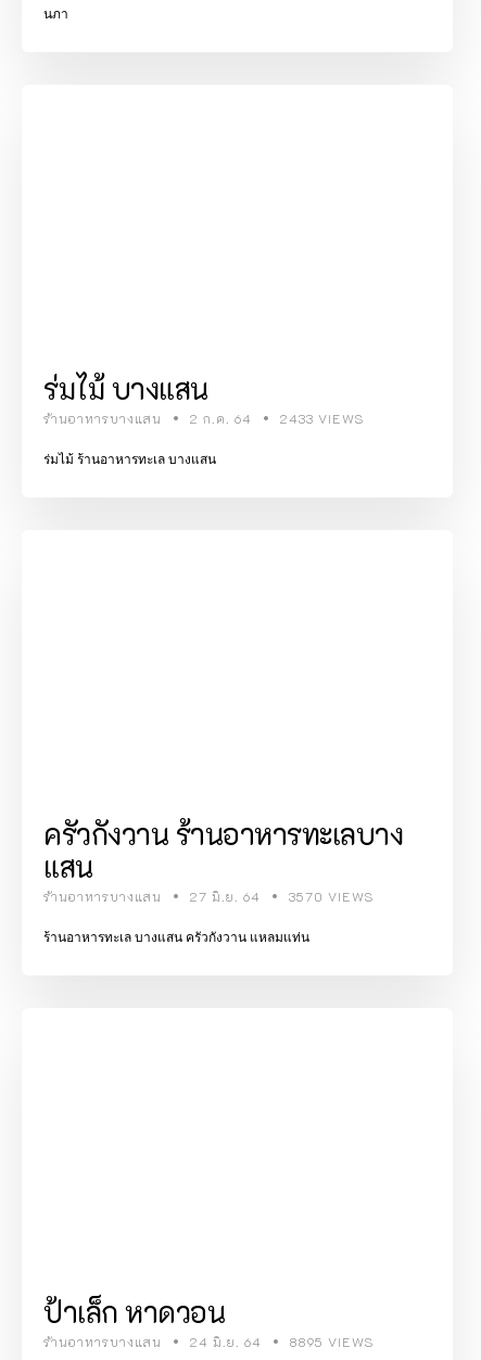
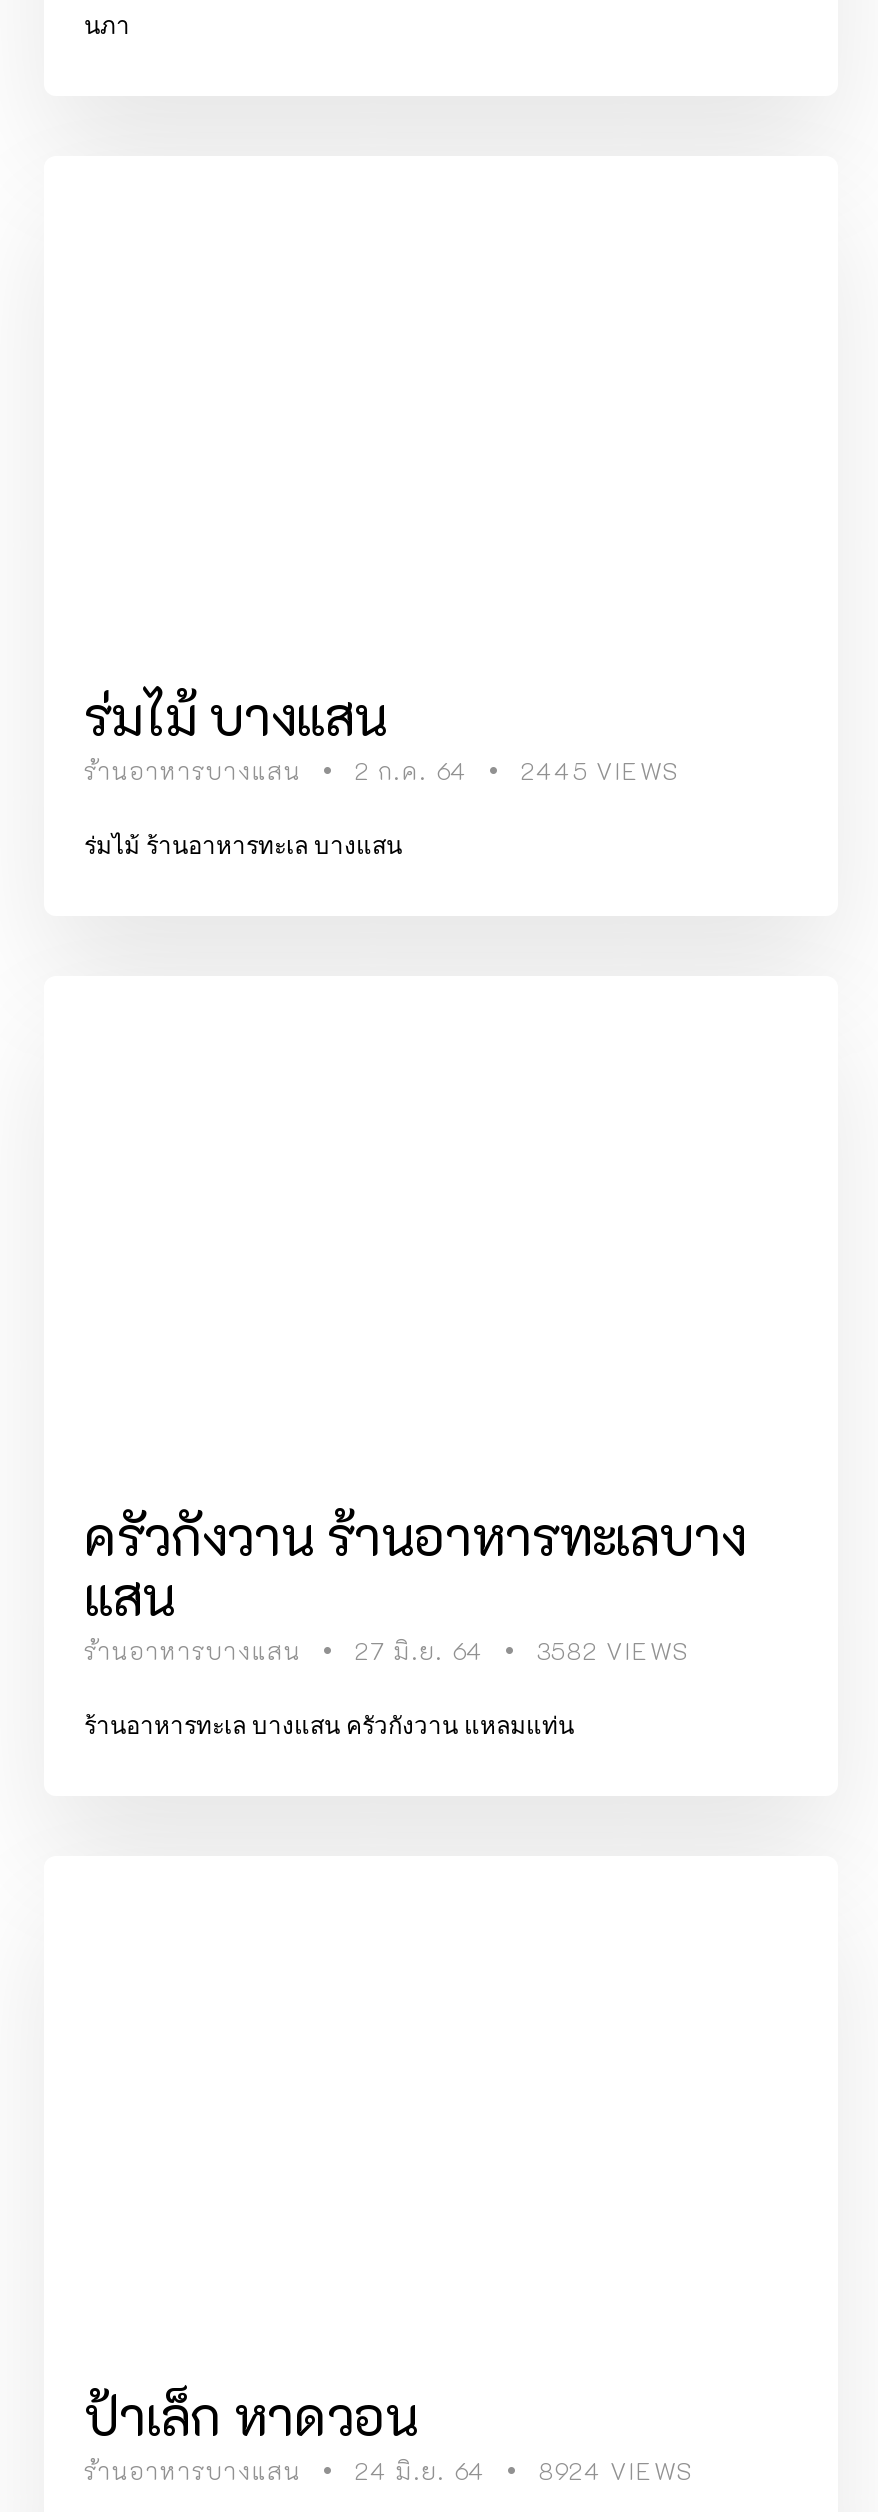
[43,410,365,427] ร้านอาหารบางแสน 2 ก.ค. 64 2433 VIEWS -> [84,754,682,786] ร้านอาหารบางแสน 2 ก.ค. 64 2445 VIEWS
[43,887,375,905] ร้านอาหารบางแสน 27 มิ.ย. 64 3570 VIEWS -> [84,1634,692,1666] ร้านอาหารบางแสน 27 มิ.ย. 64 3582 VIEWS
[43,1333,375,1350] ร้านอาหารบางแสน 24 มิ.ย. 64 8895 VIEWS -> [84,2454,696,2486] ร้านอาหารบางแสน 24 มิ.ย. 64 8924 VIEWS

